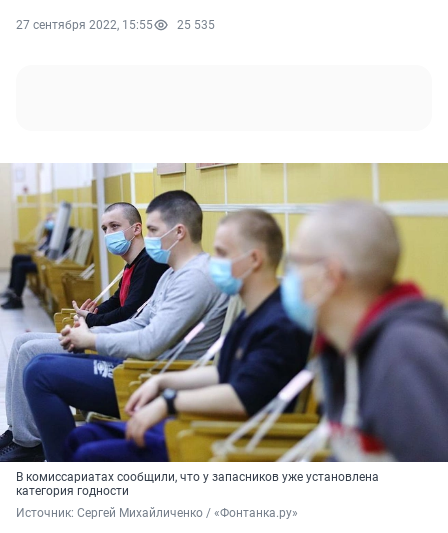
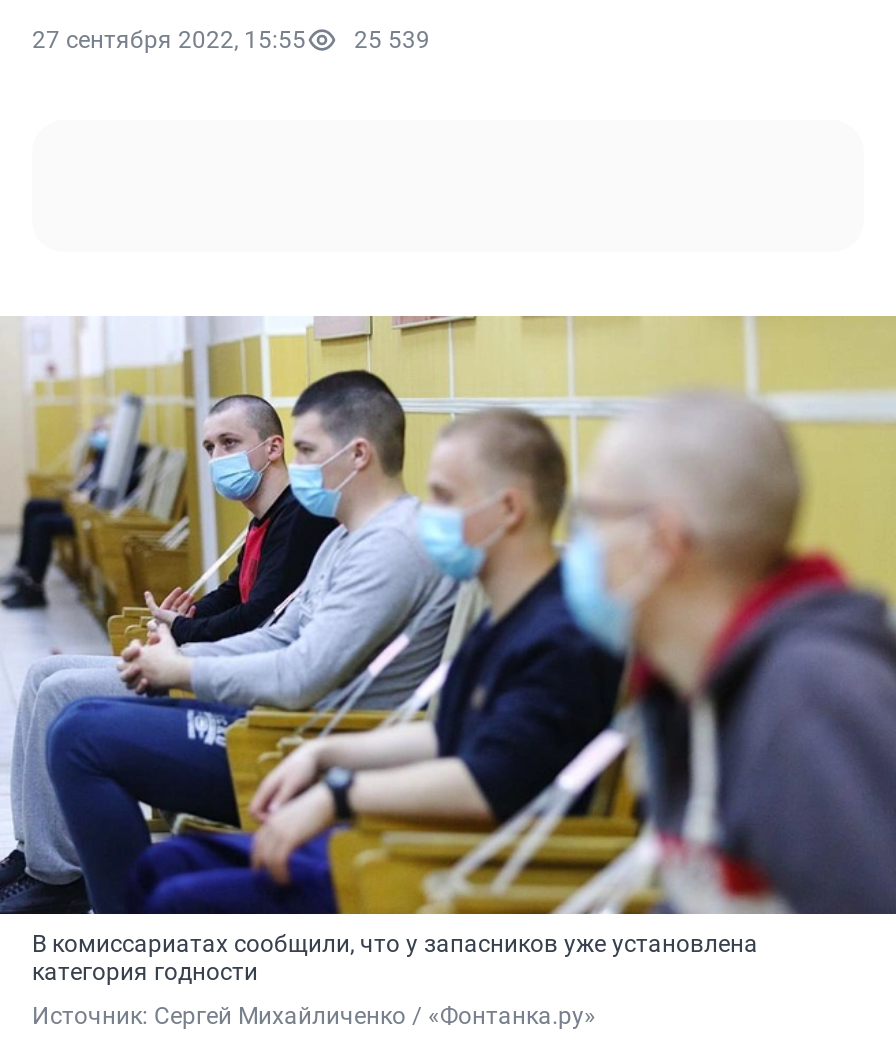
[16,18,215,32] 27 сентября 2022, 15:55 25 535 -> [32,26,430,54] 27 сентября 2022, 15:55 25 539

